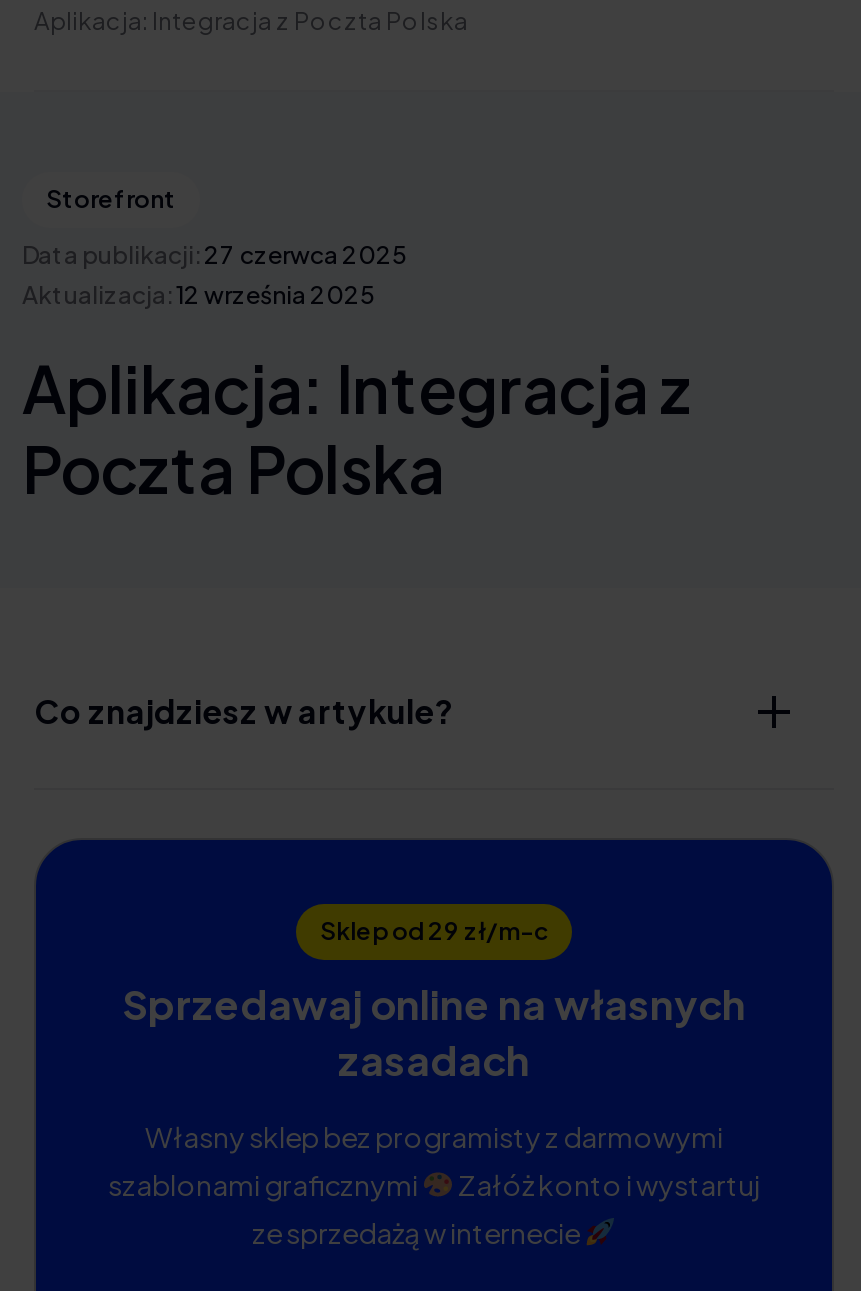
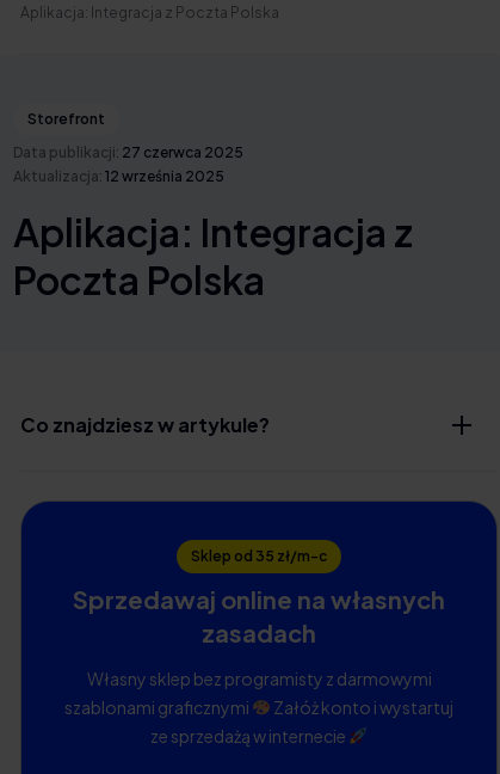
[320,916,548,946] Sklep od 29 zł/m-c -> [191,547,327,565] Sklep od 35 zł/m-c

